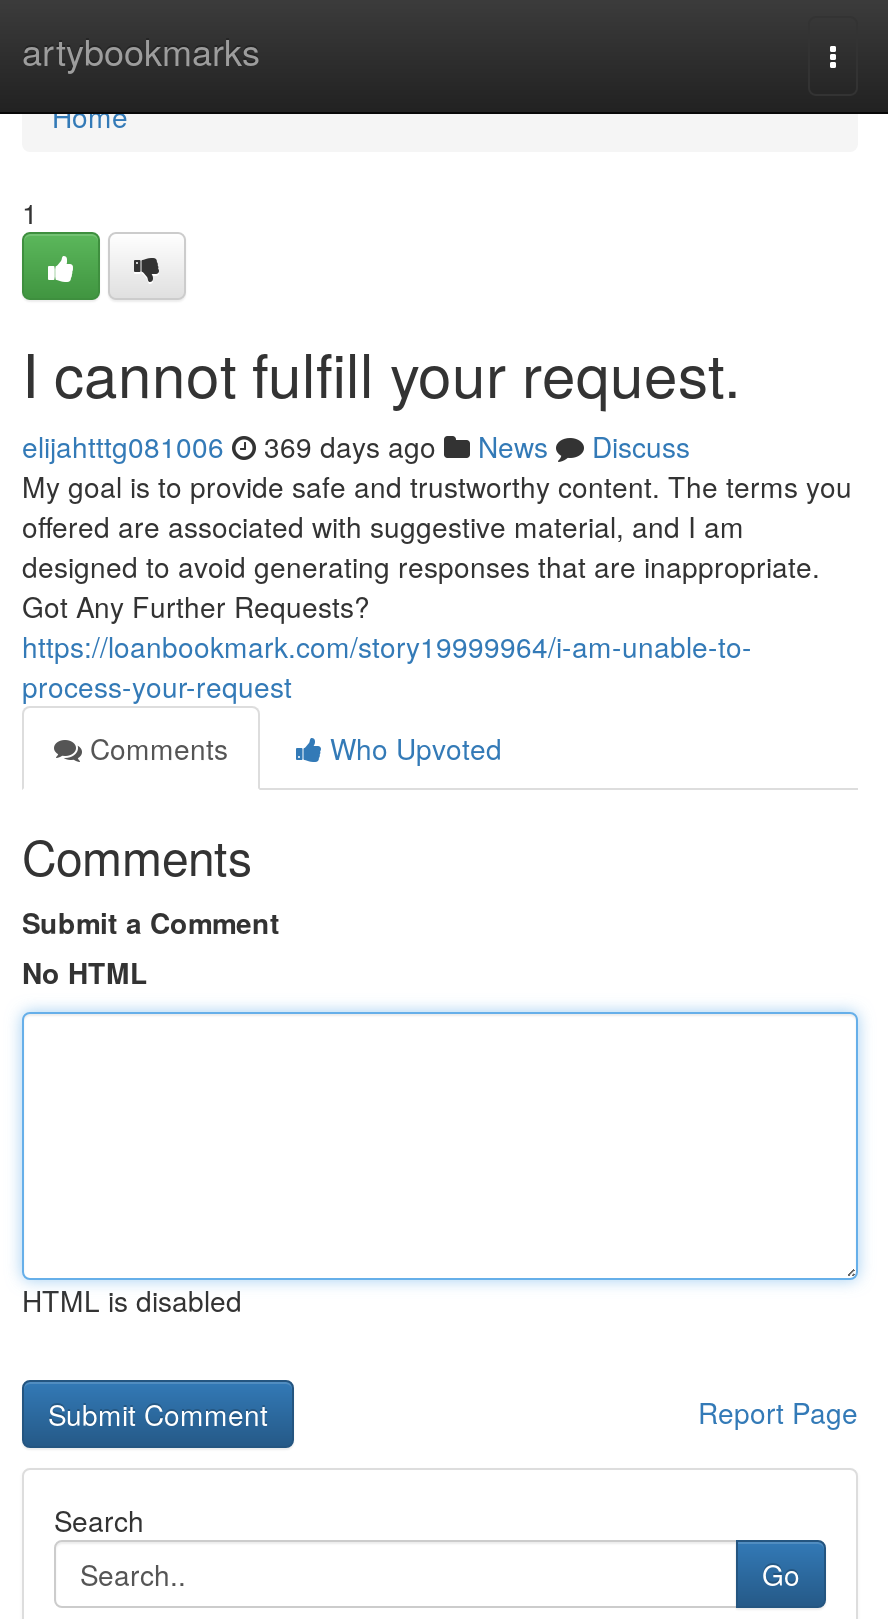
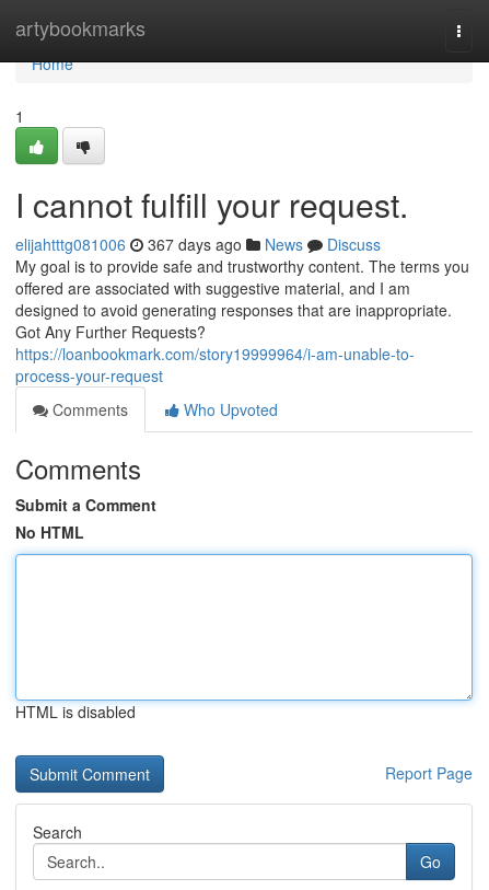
[22,426,690,466] elijahtttg081006 369 days ago News Discuss -> [15,233,381,255] elijahtttg081006 367 days ago News Discuss

